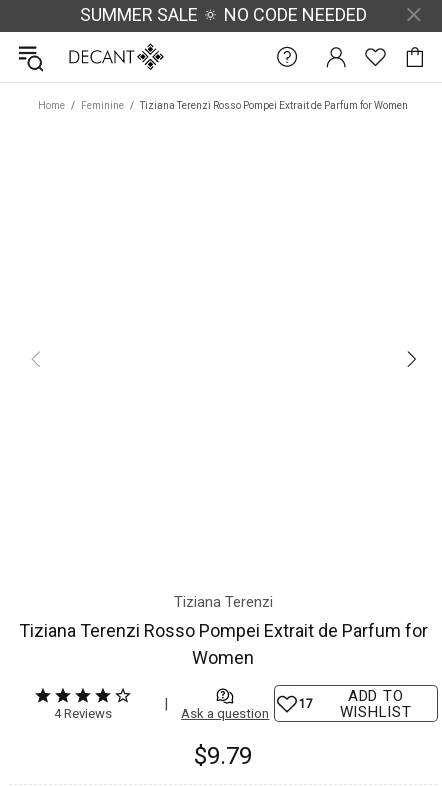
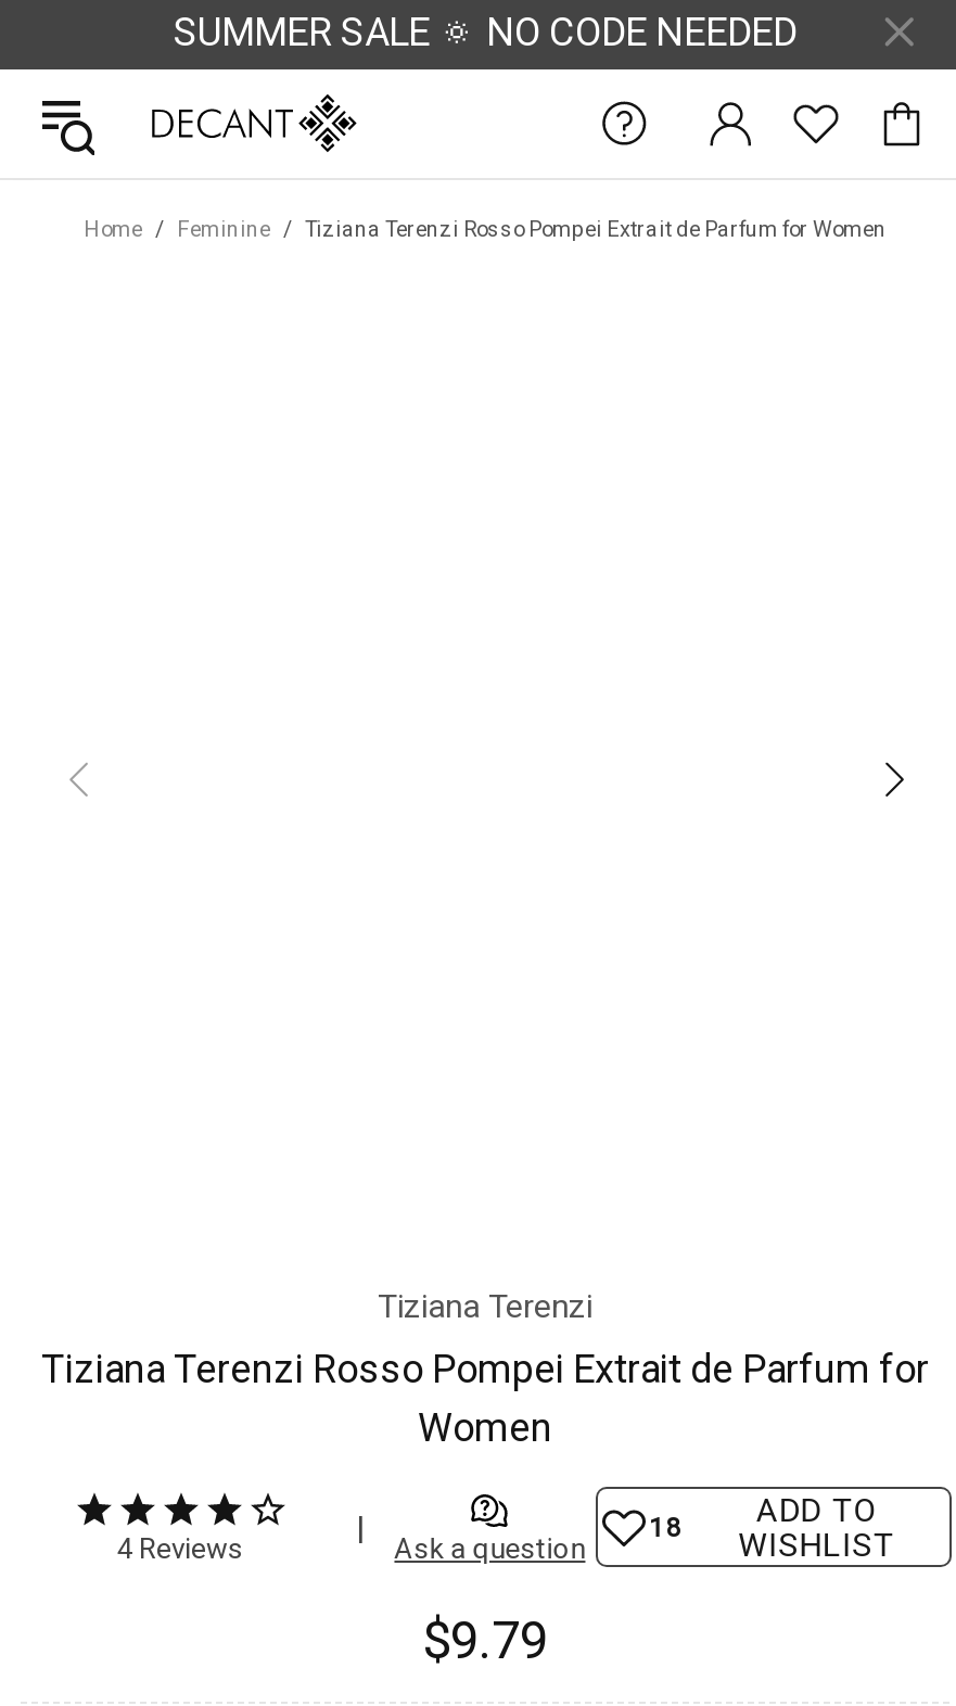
[299,696,412,720] 17 WISHLIST -> [649,1512,894,1564] 18 WISHLIST

